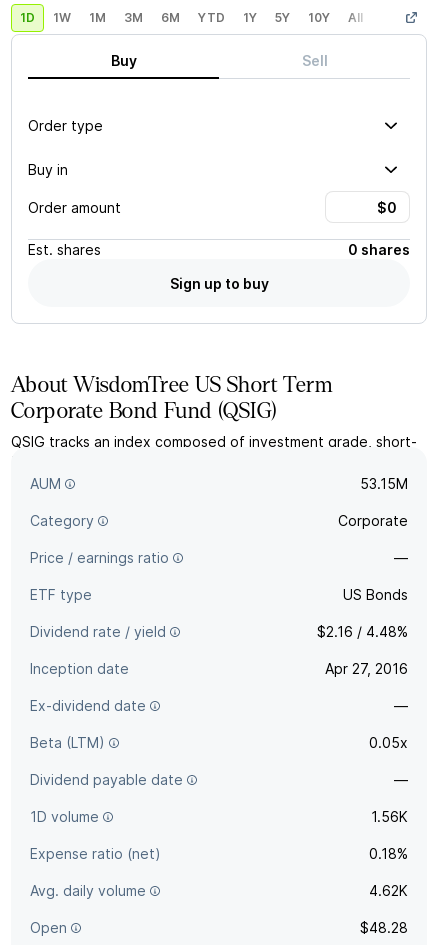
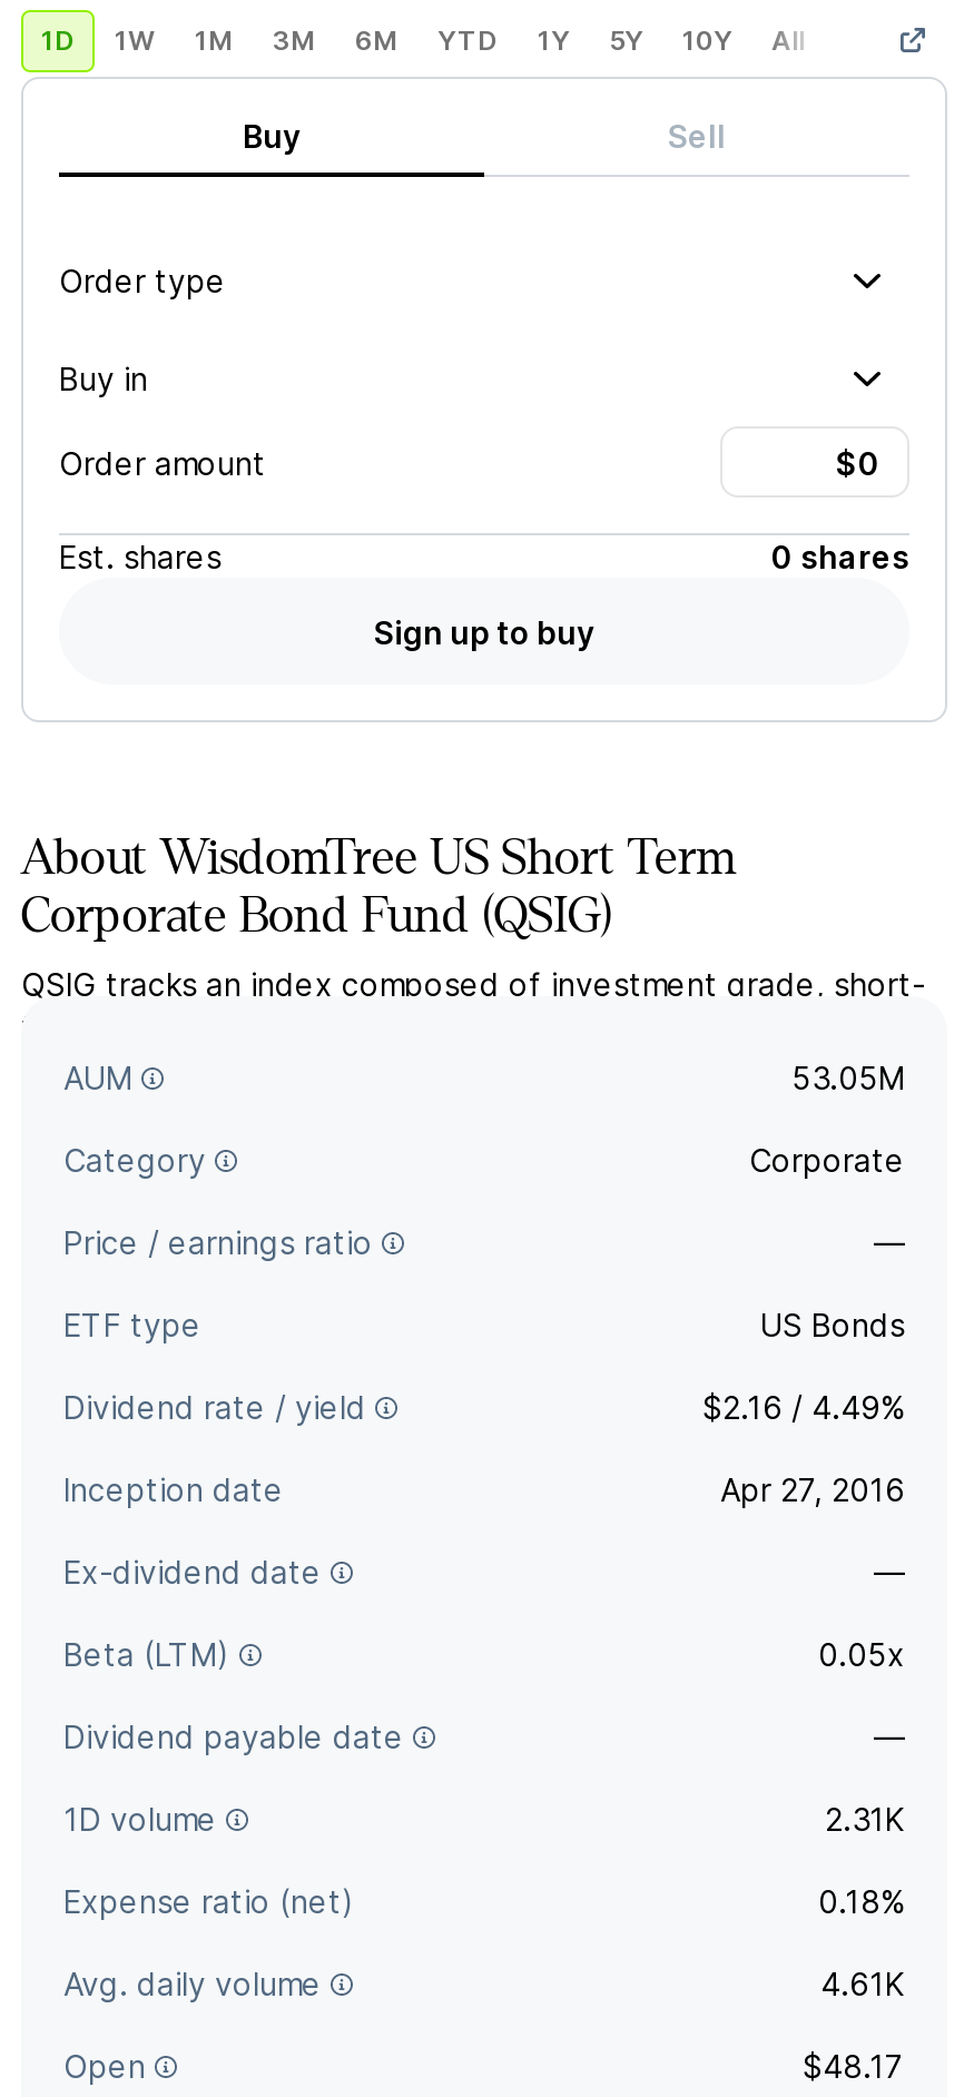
[360,475,408,492] 53.15M -> [791,1059,905,1096] 53.05M
[317,623,408,640] $2.16 / 4.48% -> [702,1388,905,1426] $2.16 / 4.49%
[371,808,408,825] 1.56K -> [825,1800,905,1838] 2.31K
[369,882,408,899] 4.62K -> [820,1965,905,2002] 4.61K
[360,919,408,936] $48.28 -> [803,2047,905,2085] $48.17

